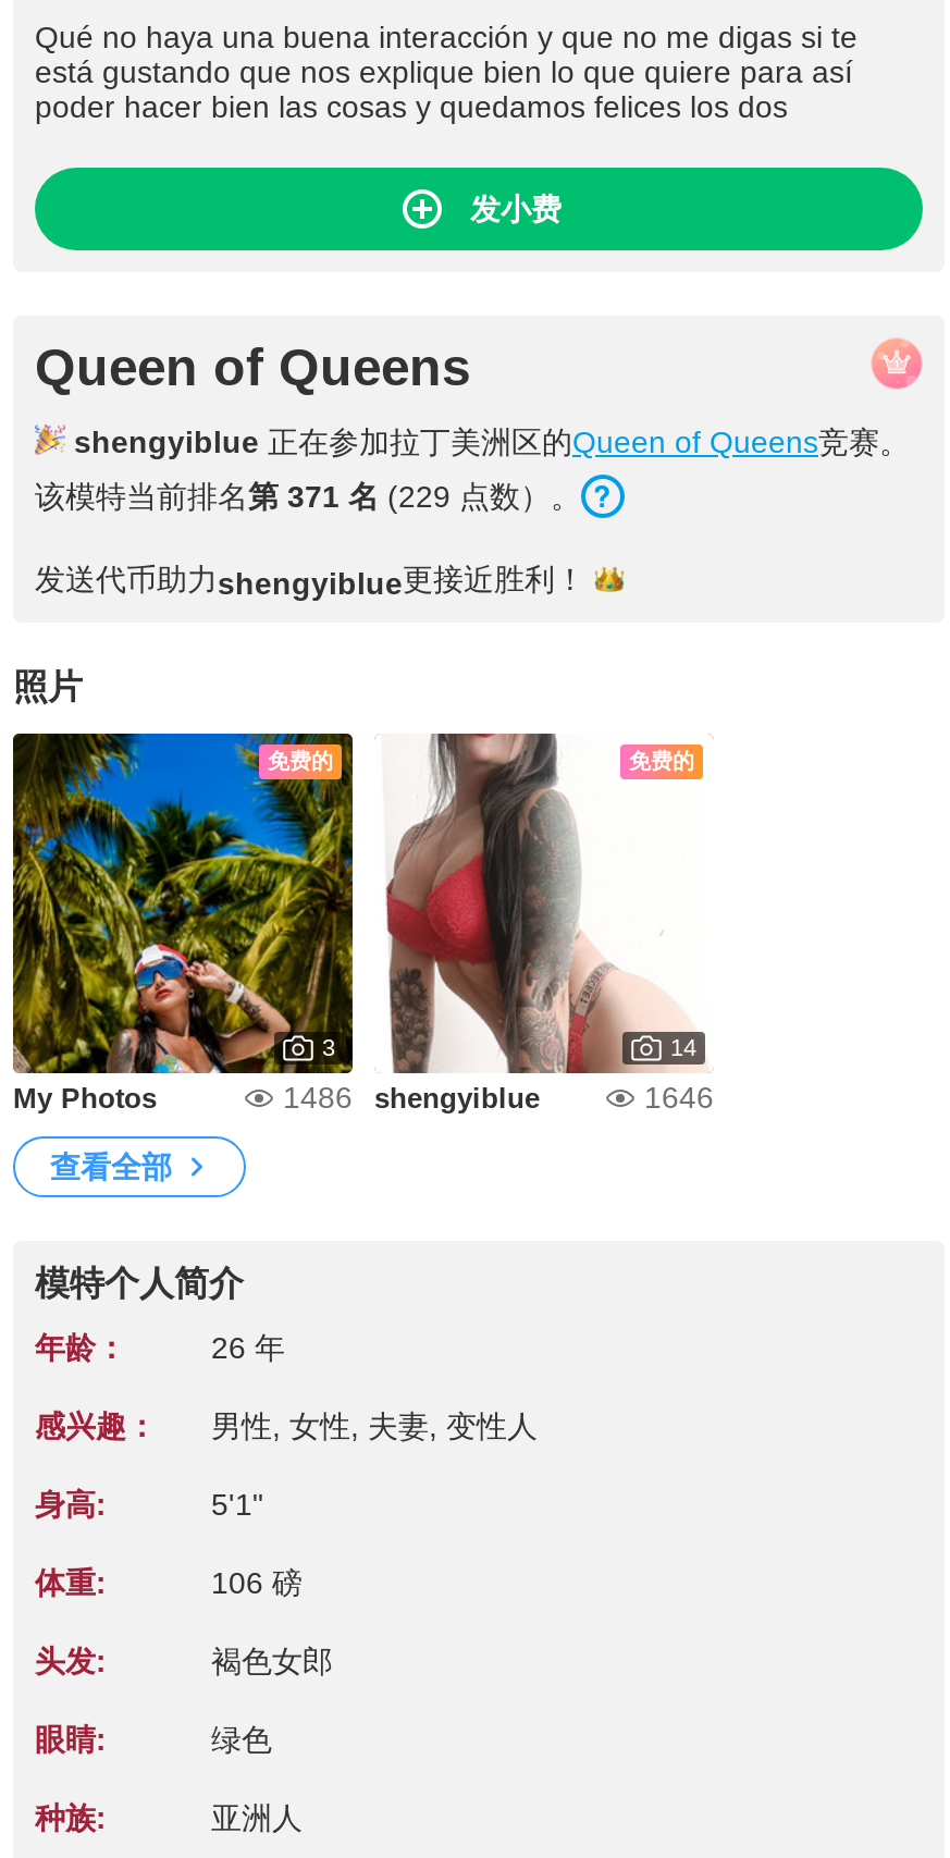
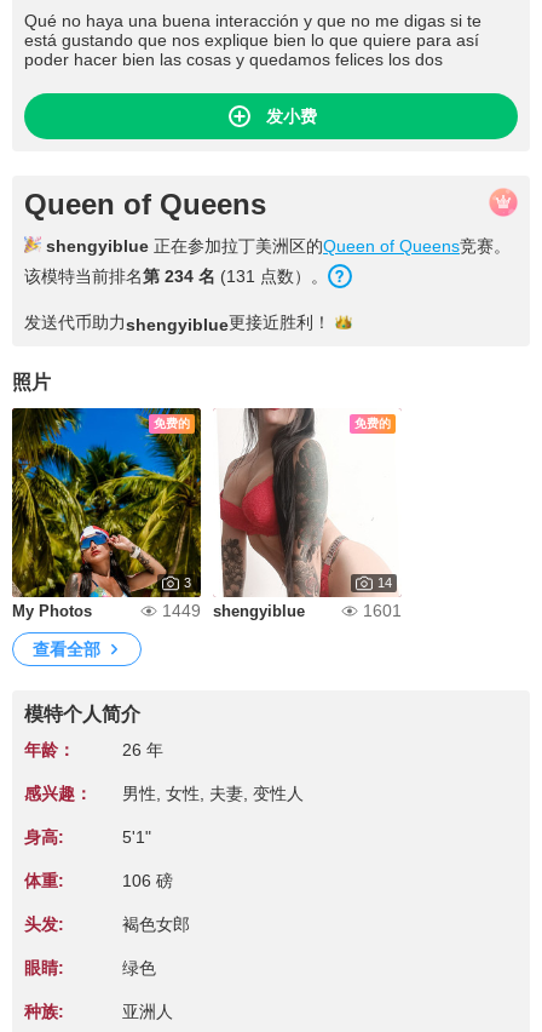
[35,479,581,514] 该模特当前排名第 371 名(229 点数）。 -> [24,266,328,286] 该模特当前排名第 234 名(131 点数）。
[283,1080,540,1115] 1486 shengyiblue -> [162,601,305,620] 1449 shengyiblue
[644,1080,714,1115] 1646 -> [363,601,402,620] 1601

